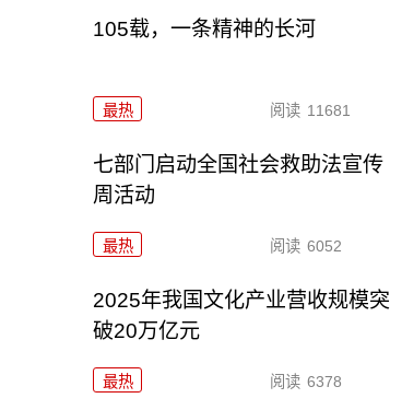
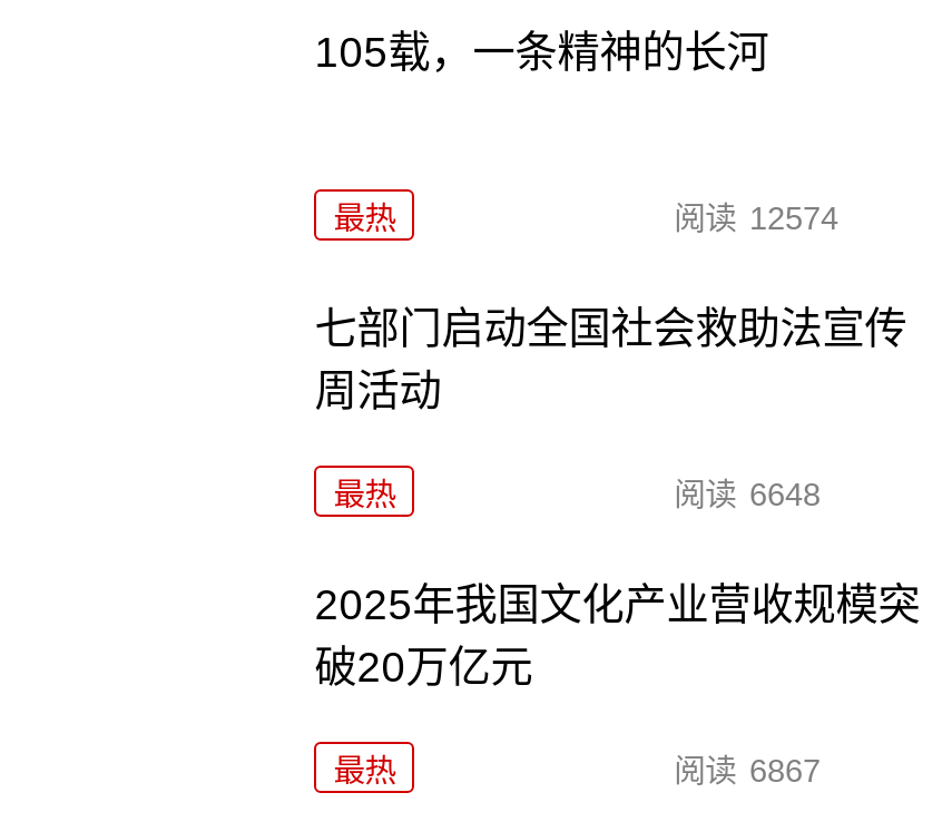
[269,101,350,119] 阅读 11681 -> [674,201,838,237] 阅读 12574
[269,237,341,254] 阅读 6052 -> [674,477,821,513] 阅读 6648
[269,372,341,390] 阅读 6378 -> [674,753,821,789] 阅读 6867

